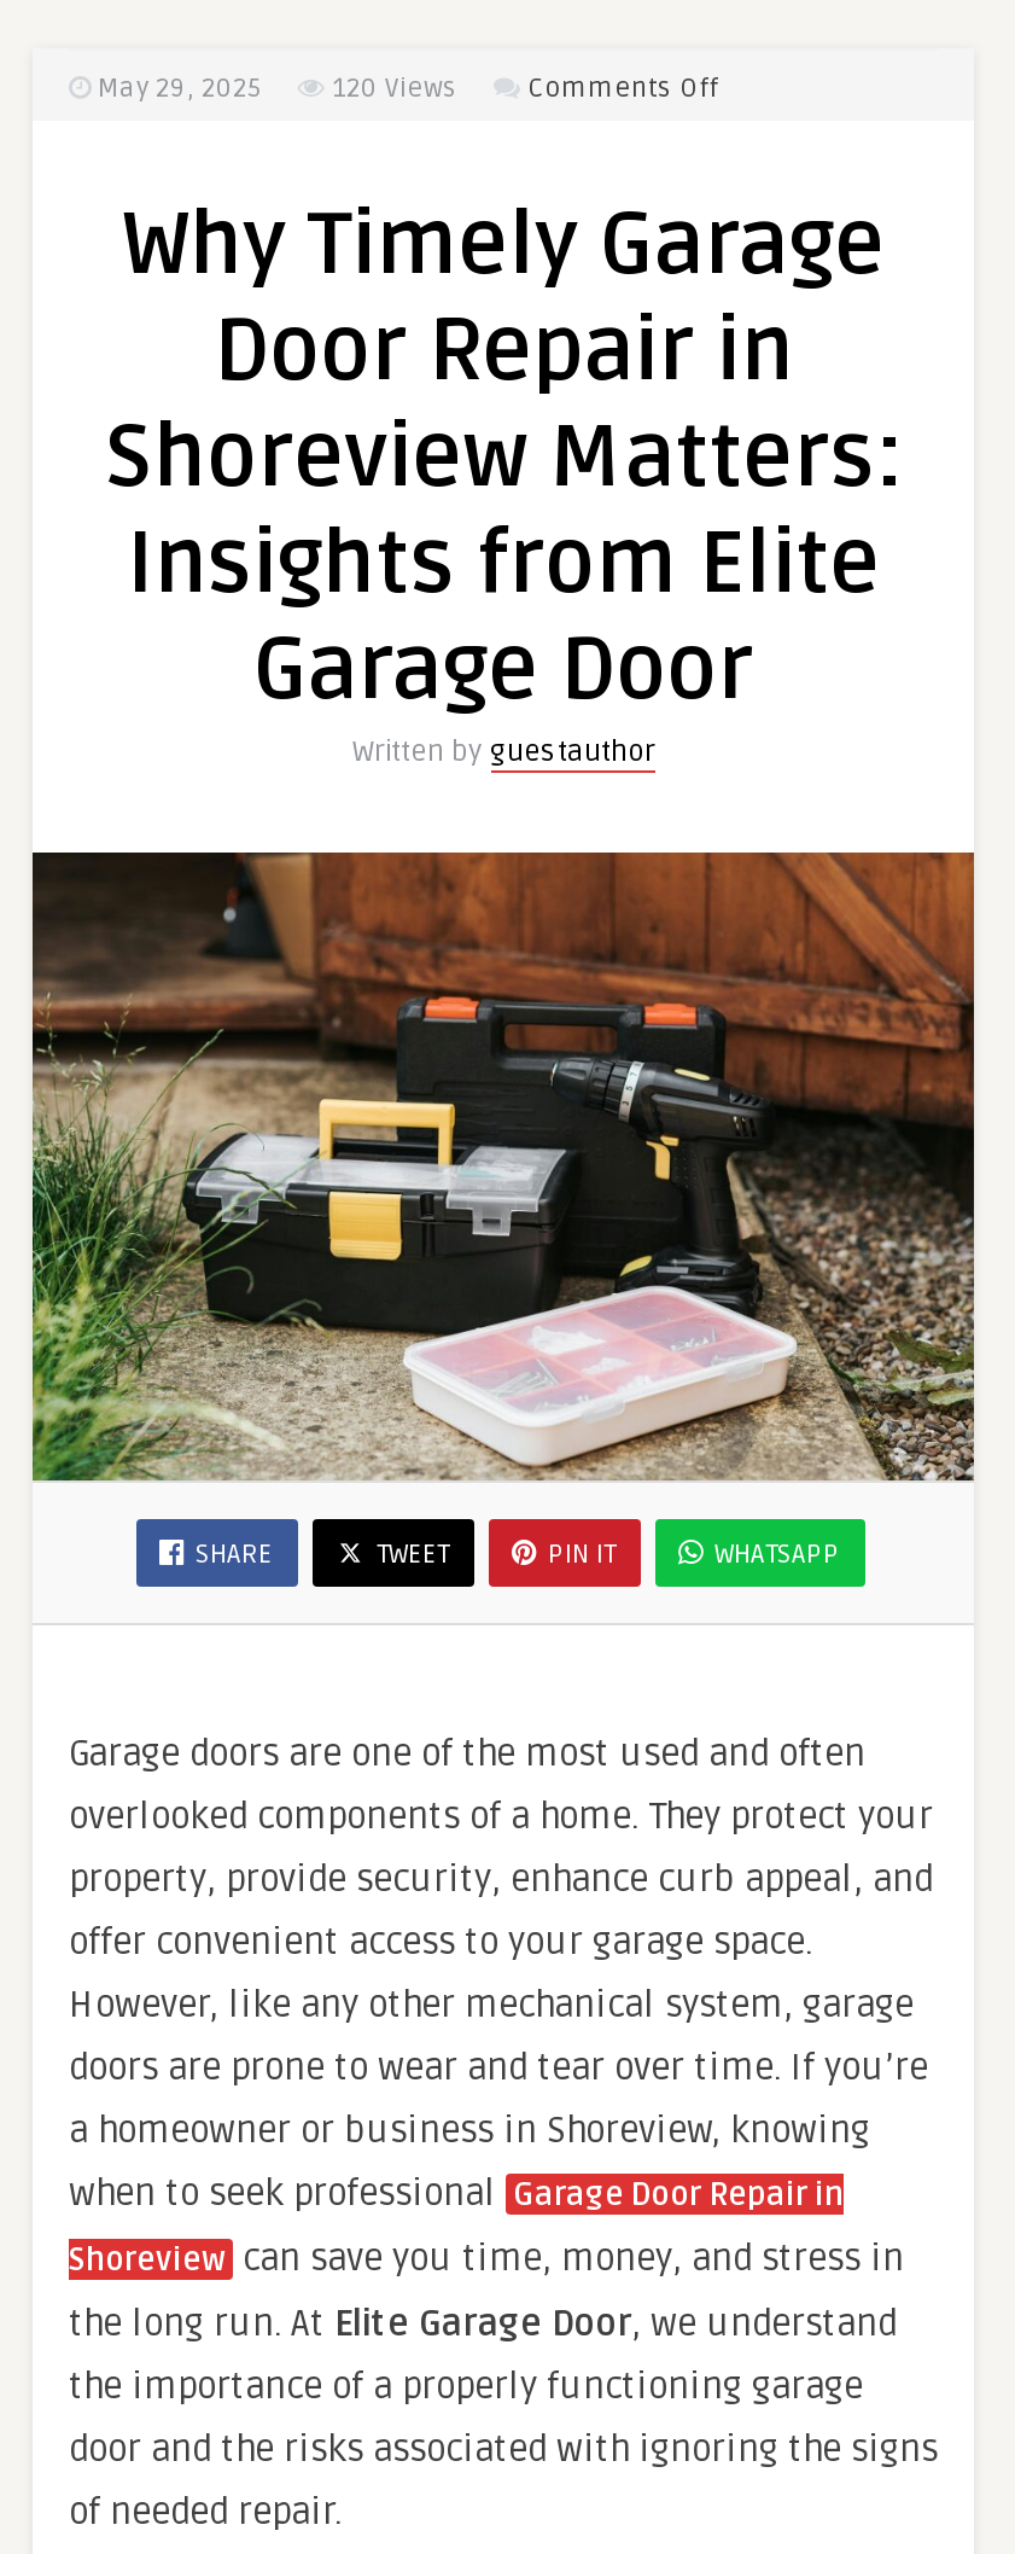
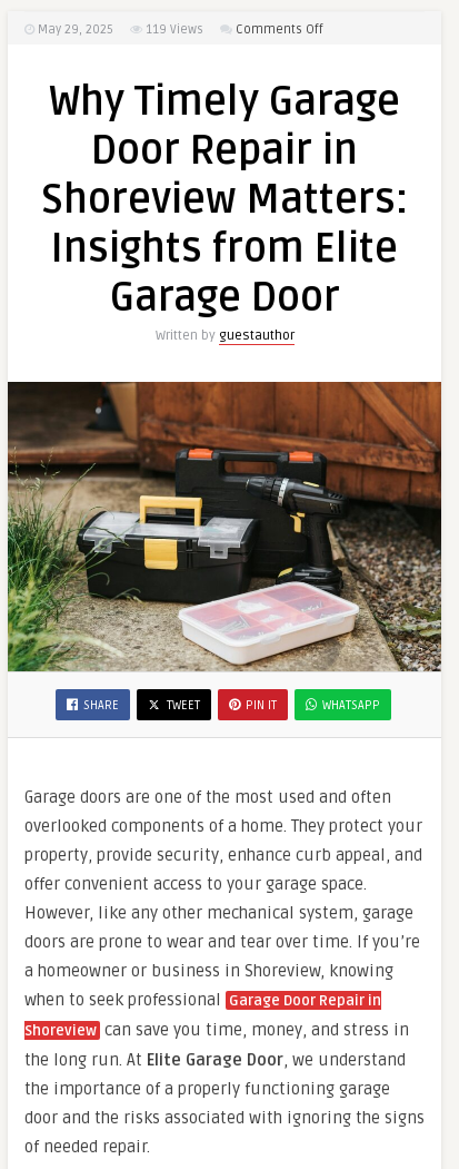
[91,72,457,104] May 29, 2025 120 Views -> [34,22,203,37] May 29, 2025 119 Views

